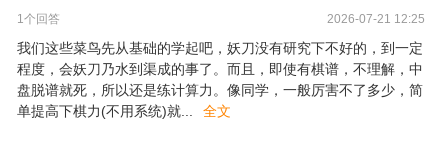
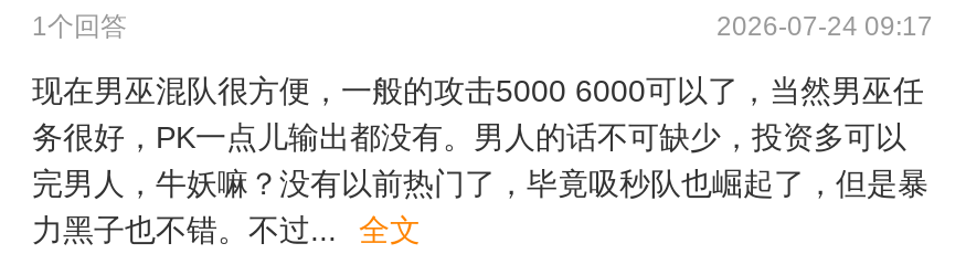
[327,12,425,26] 2026-07-21 12:25 -> [716,11,933,42] 2026-07-24 09:17
[17,40,423,119] 我们这些菜鸟先从基础的学起吧，妖刀没有研究下不好的，到一定 | 程度，会妖刀乃水到渠成的事了。而且，即使有棋谱，不理解，中 | 盘脱谱就死，所以还是练计算力。像同学，一般厉害不了多少，简 | 单提高下棋力(不用系统)就... -> [32,73,928,247] 现在男巫混队很方便，一般的攻击5000 6000可以了，当然男巫任 | 务很好，PK一点儿输出都没有。男人的话不可缺少，投资多可以 | 完男人，牛妖嘛？没有以前热门了，毕竟吸秒队也崛起了，但是暴 | 力黑子也不错。不过...

